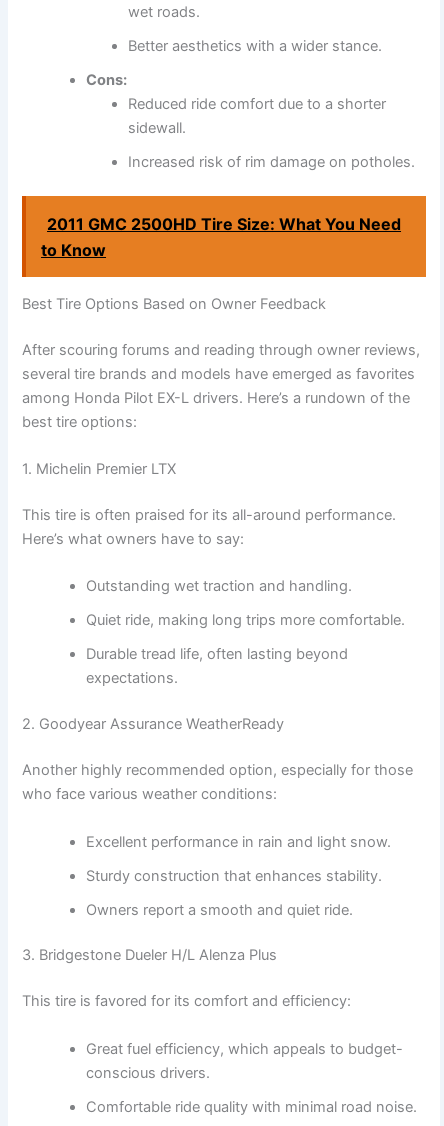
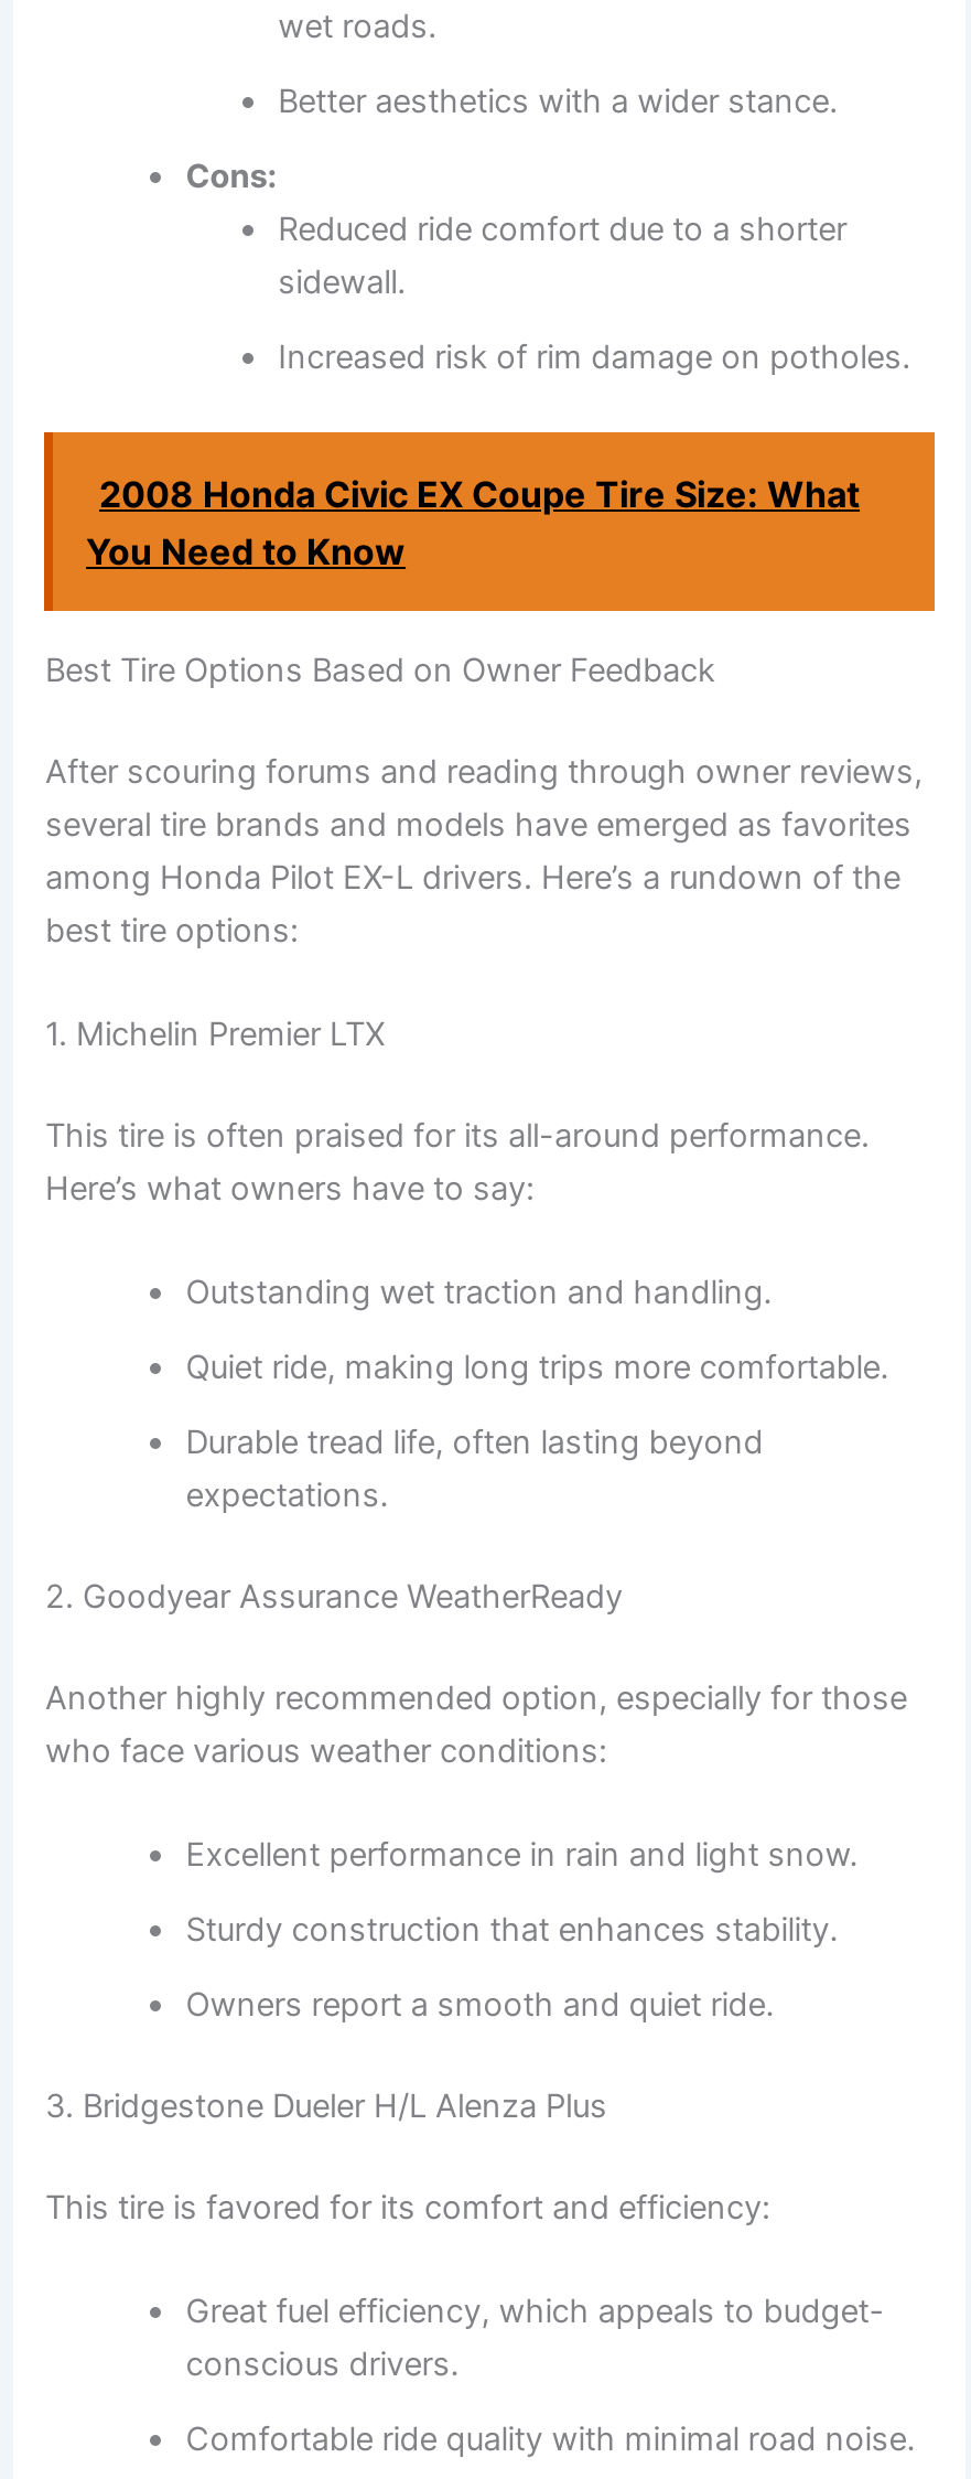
[41,214,401,260] 2011 GMC 2500HD Tire Size: What You Need | to Know -> [86,472,860,573] 2008 Honda Civic EX Coupe Tire Size: What | You Need to Know

